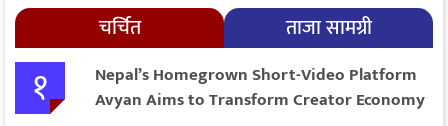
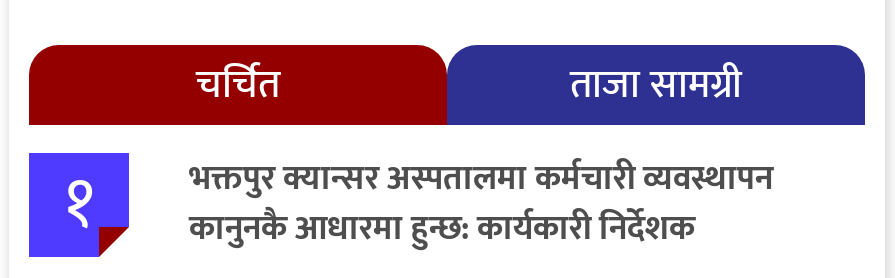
[95,61,425,114] Nepal’s Homegrown Short-Video Platform | Avyan Aims to Transform Creator Economy -> [189,152,773,258] भक्तपुर क्यान्सर अस्पतालमा कर्मचारी व्यवस्थापन | कानुनकै आधारमा हुन्छ: कार्यकारी निर्देशक

